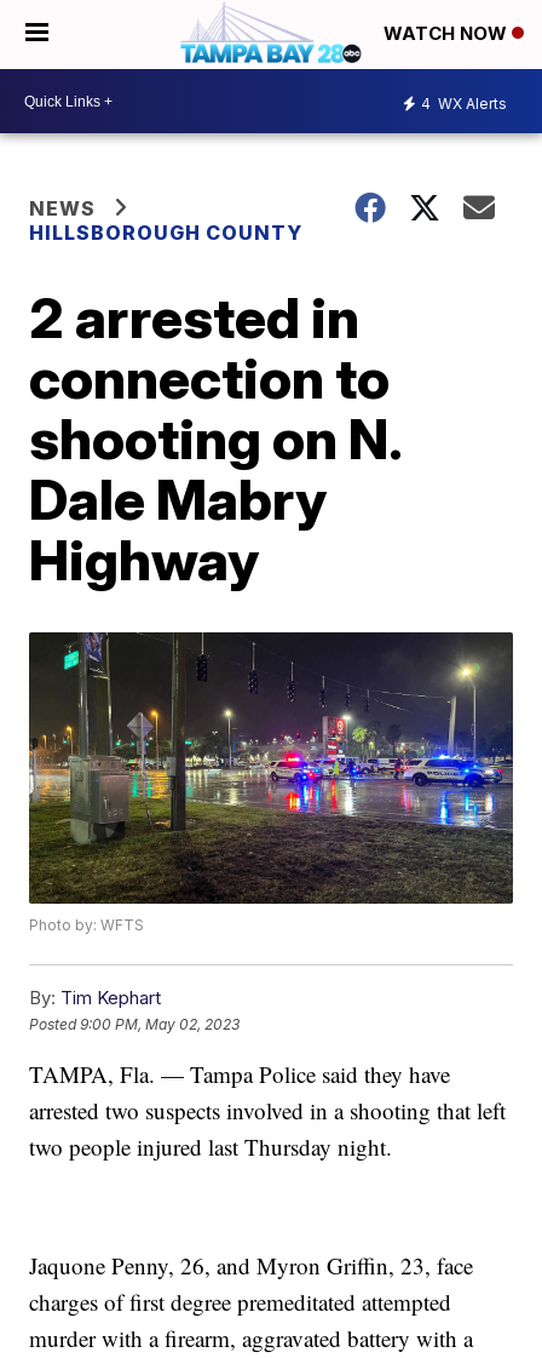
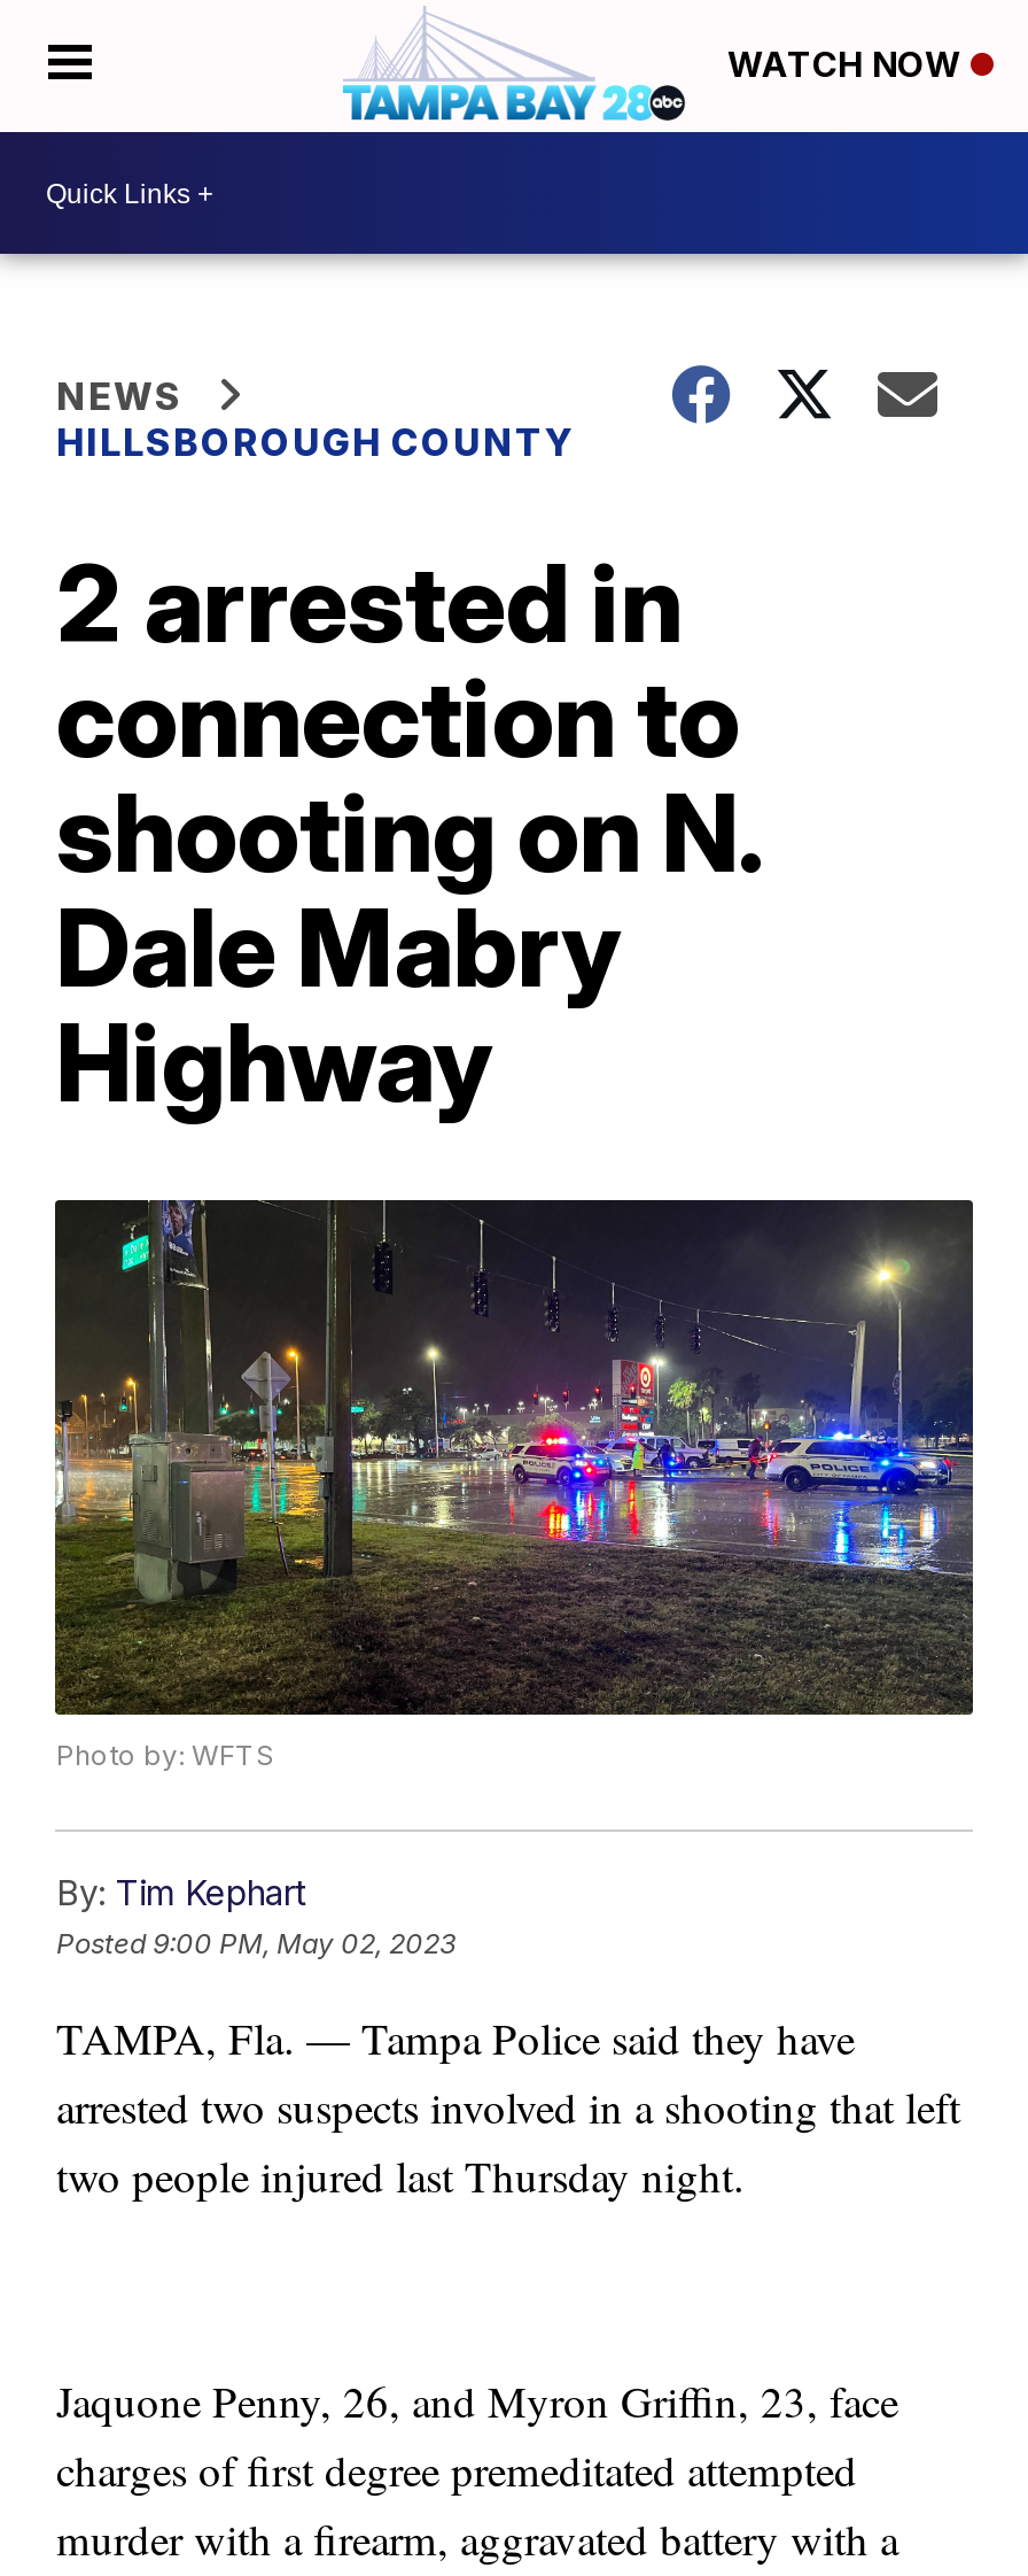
[421,94,507,112] 4 WX Alerts -> none

